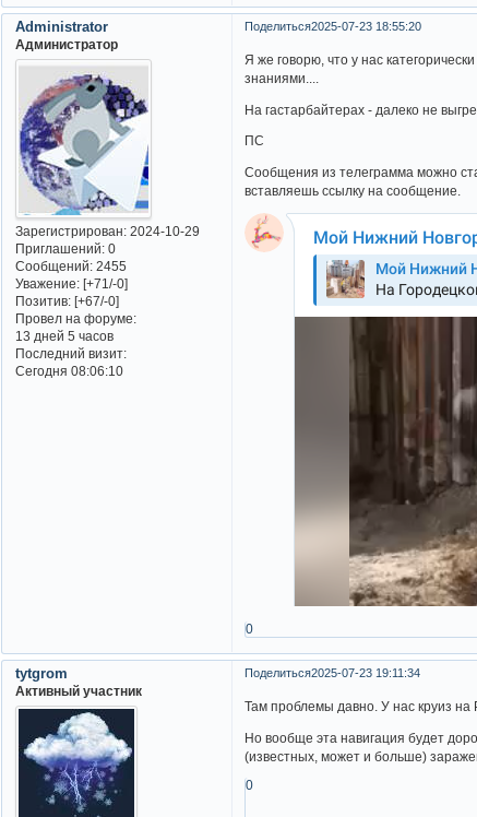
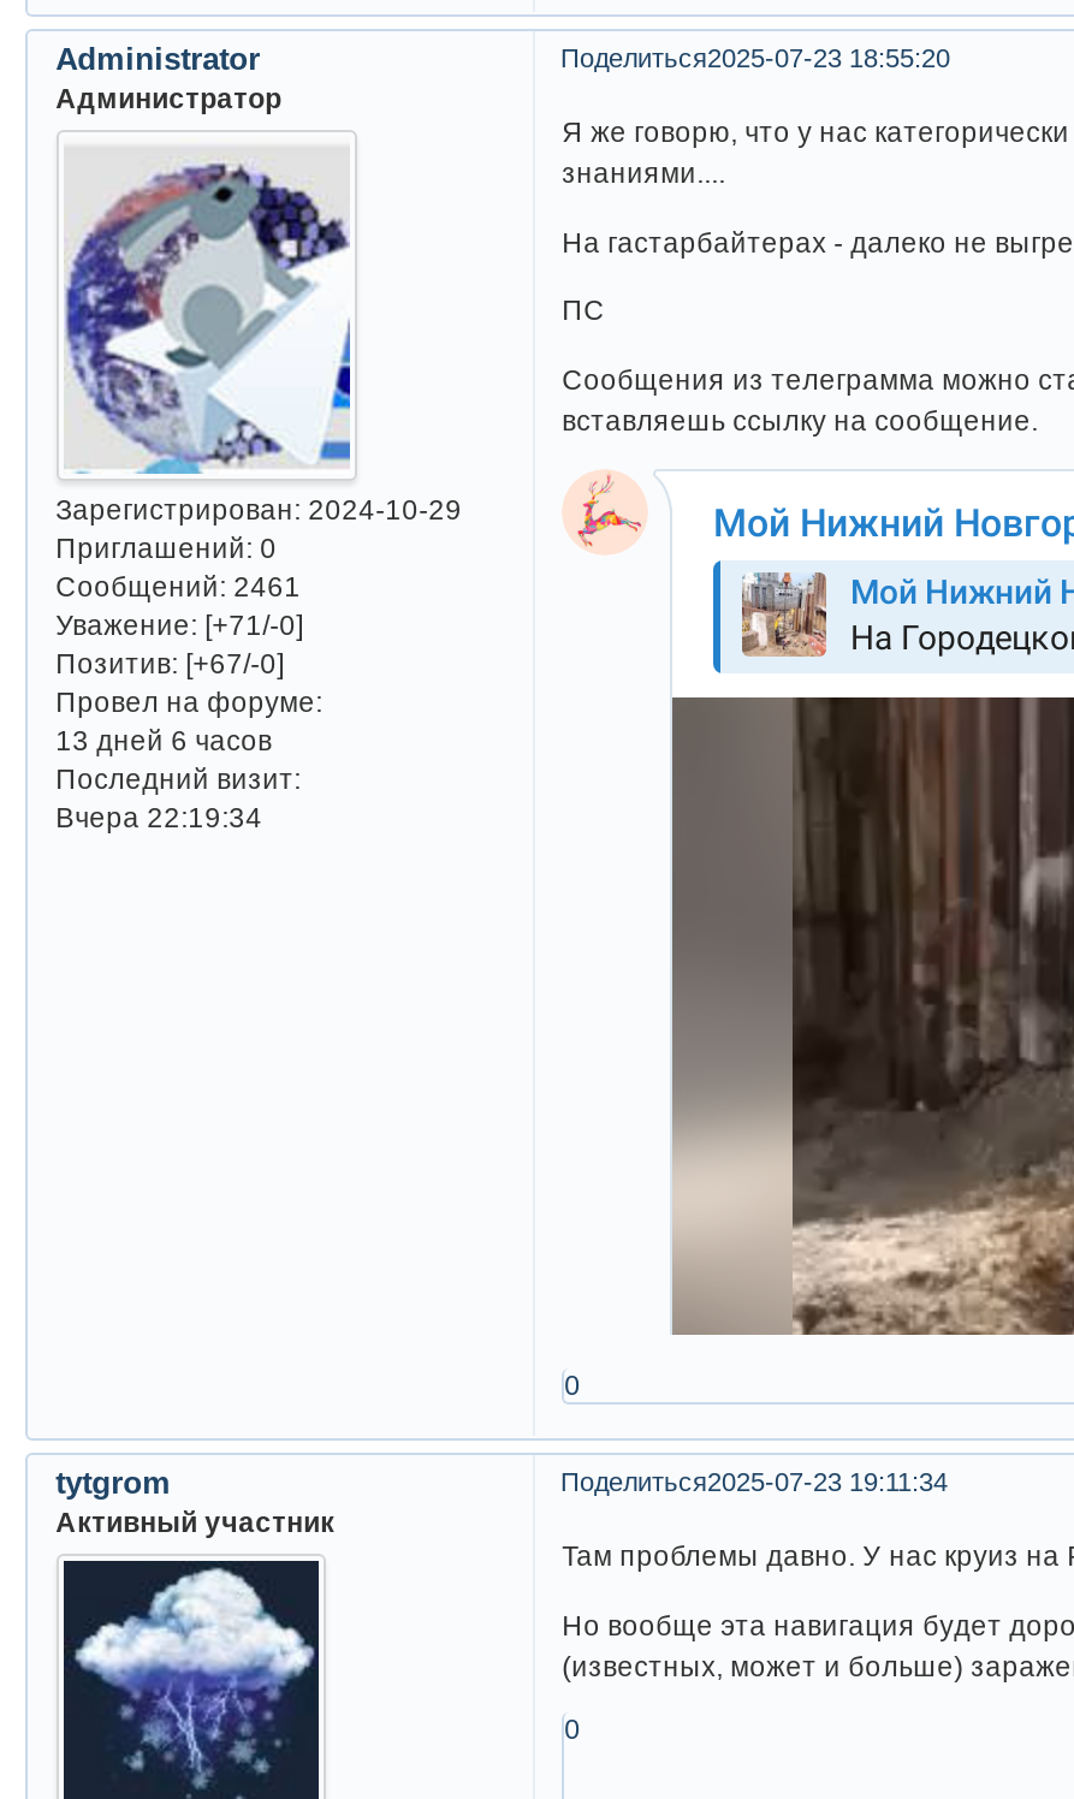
[15,259,126,273] Сообщений: 2455 -> [56,570,301,601] Сообщений: 2461
[15,329,113,343] 13 дней 5 часов -> [56,723,272,755] 13 дней 6 часов
[15,363,123,378] Сегодня 08:06:10 -> [56,800,262,832] Вчера 22:19:34

